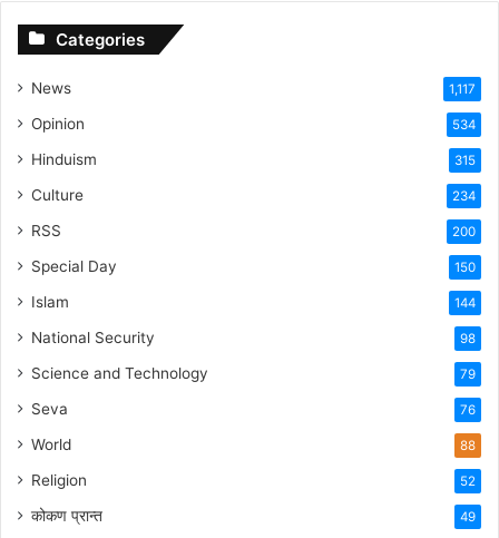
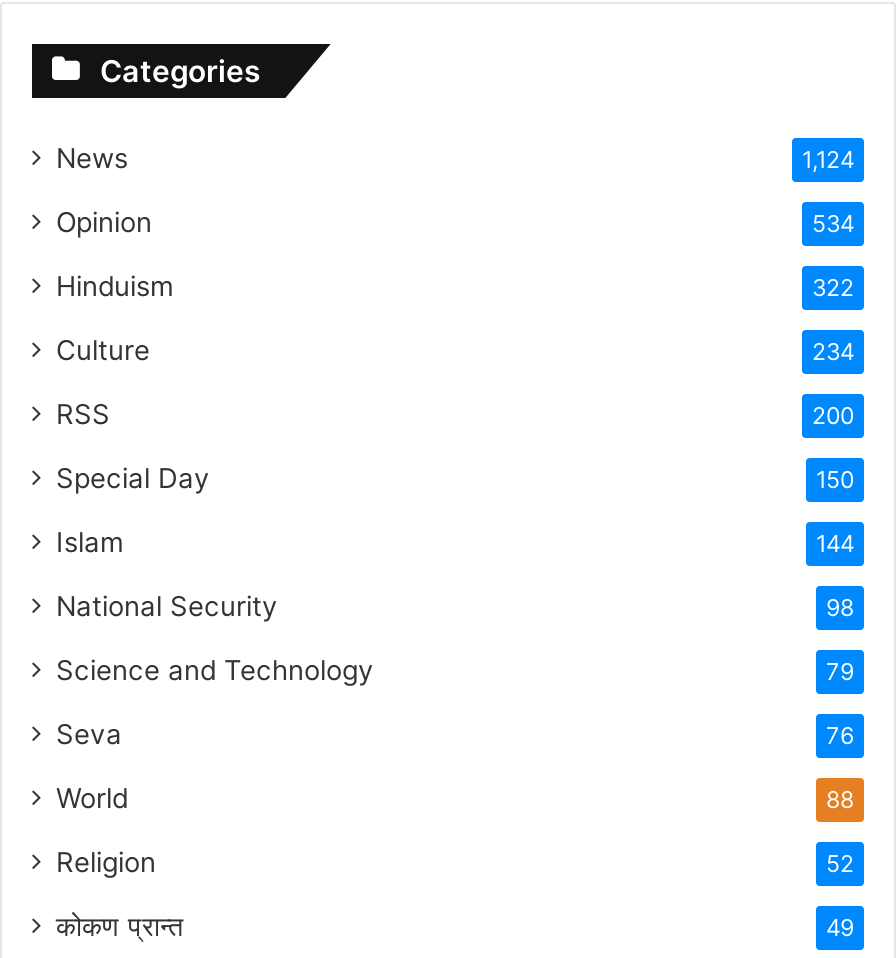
[449,82,476,97] 1,117 -> [802,147,854,175] 1,124
[454,153,476,169] 315 -> [812,275,854,303] 322

